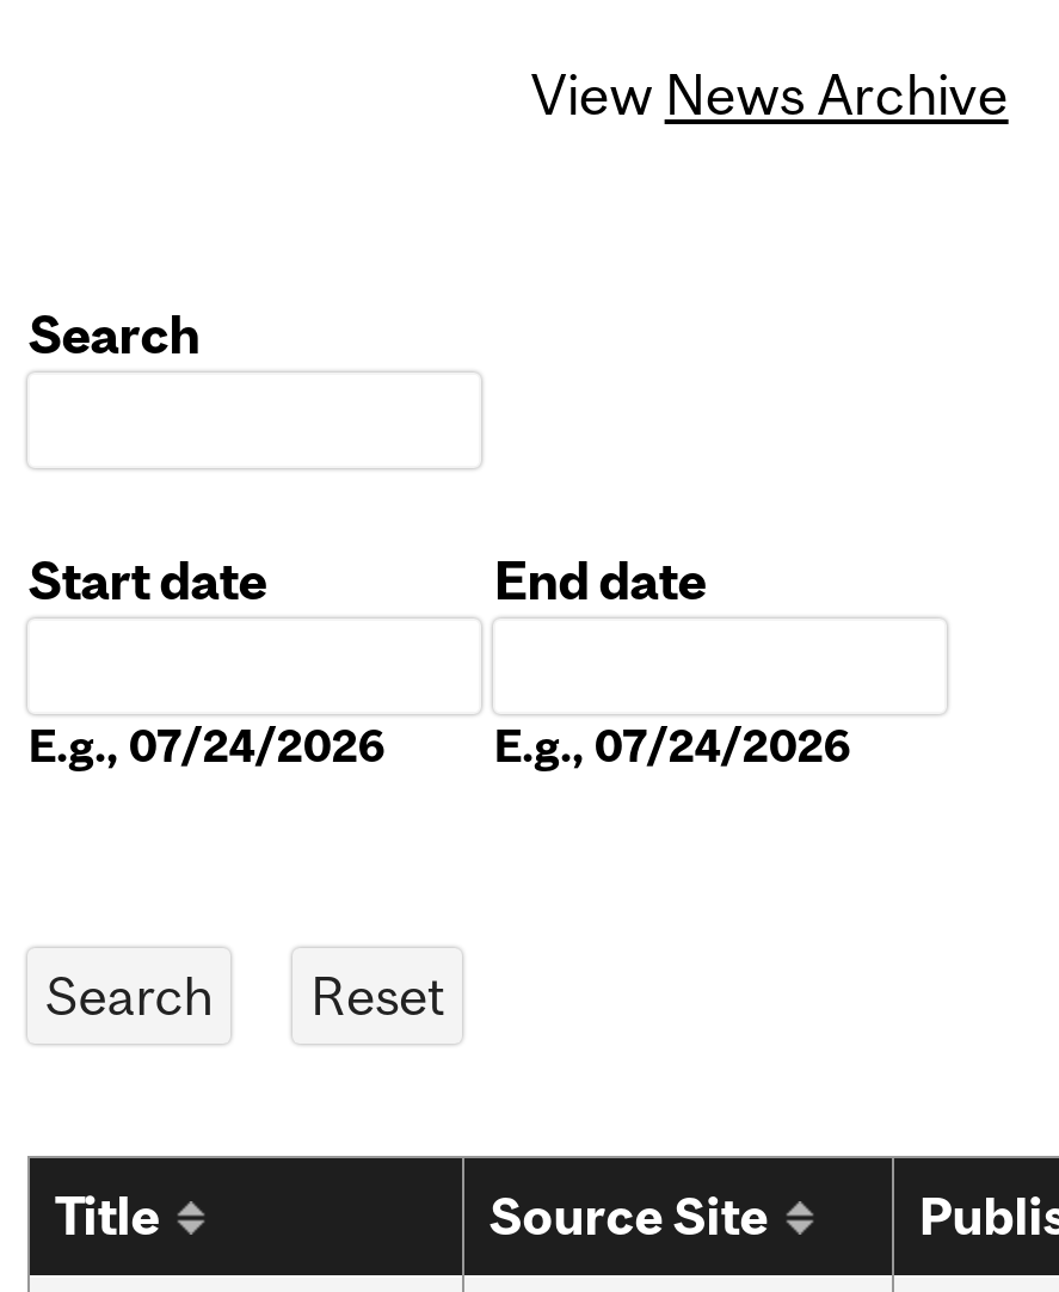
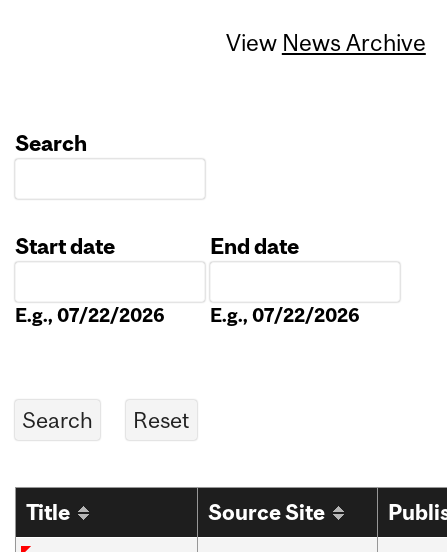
[28,720,386,772] E.g., 07/24/2026 -> [15,304,165,326] E.g., 07/22/2026
[494,720,852,772] E.g., 07/24/2026 -> [210,304,360,326] E.g., 07/22/2026

